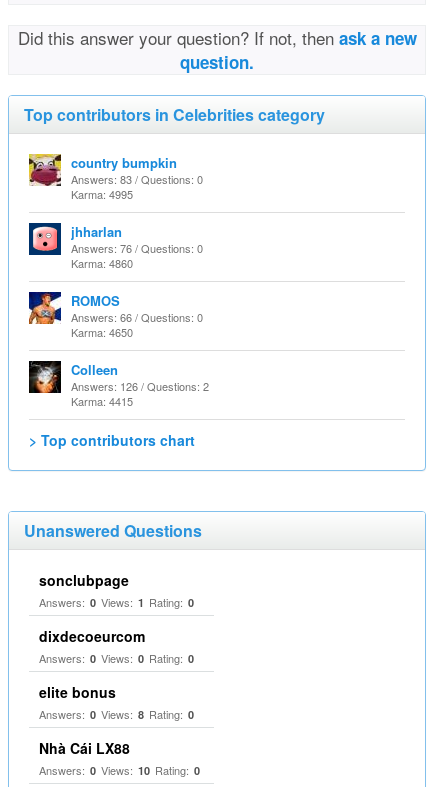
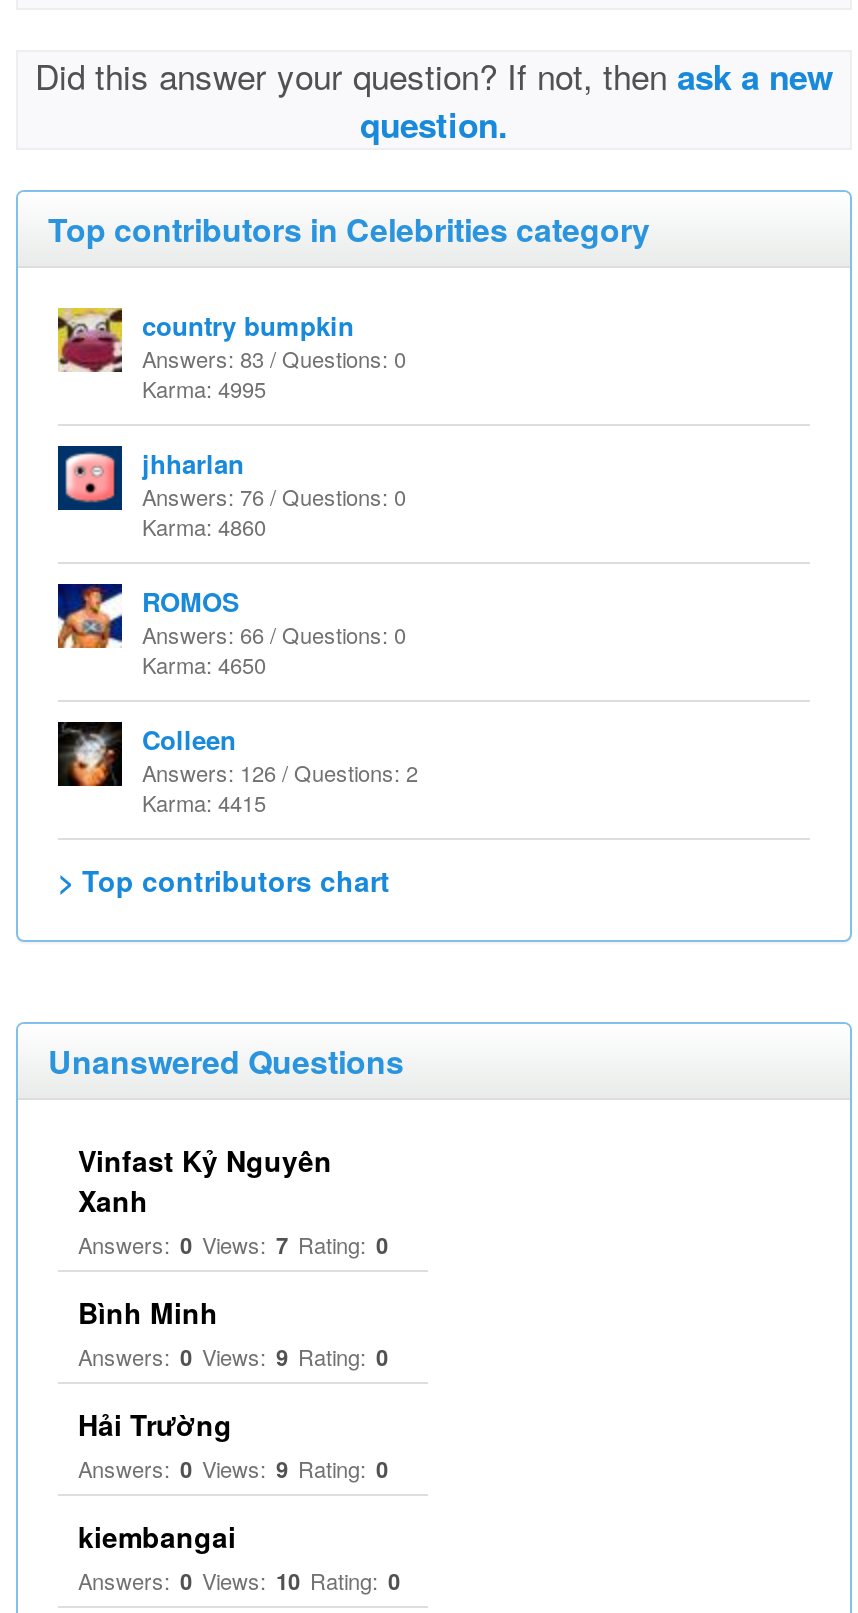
[39,570,194,610] sonclubpage | Answers: 0 Views: 1 Rating: 0 -> [78,1140,388,1260] Vinfast Kỷ Nguyên | Xanh | Answers: 0 Views: 7 Rating: 0
[39,626,194,666] dixdecoeurcom | Answers: 0 Views: 0 Rating: 0 -> [78,1292,388,1372] Bình Minh | Answers: 0 Views: 9 Rating: 0
[39,682,194,722] elite bonus | Answers: 0 Views: 8 Rating: 0 -> [78,1404,388,1484] Hải Trường | Answers: 0 Views: 9 Rating: 0
[39,738,130,758] Nhà Cái LX88 -> [78,1516,236,1556] kiembangai

